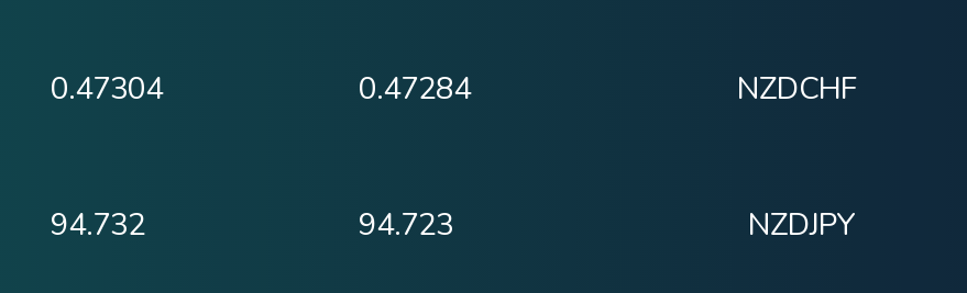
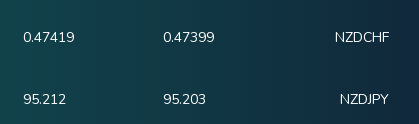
[51,68,163,110] 0.47304 -> [23,28,74,47] 0.47419
[359,68,471,110] 0.47284 -> [163,28,214,47] 0.47399
[51,204,145,246] 94.732 -> [23,90,66,109] 95.212
[359,204,453,246] 94.723 -> [163,90,206,109] 95.203

